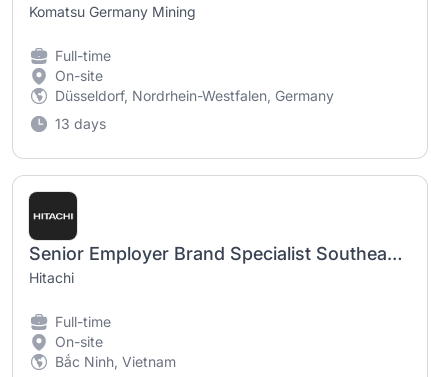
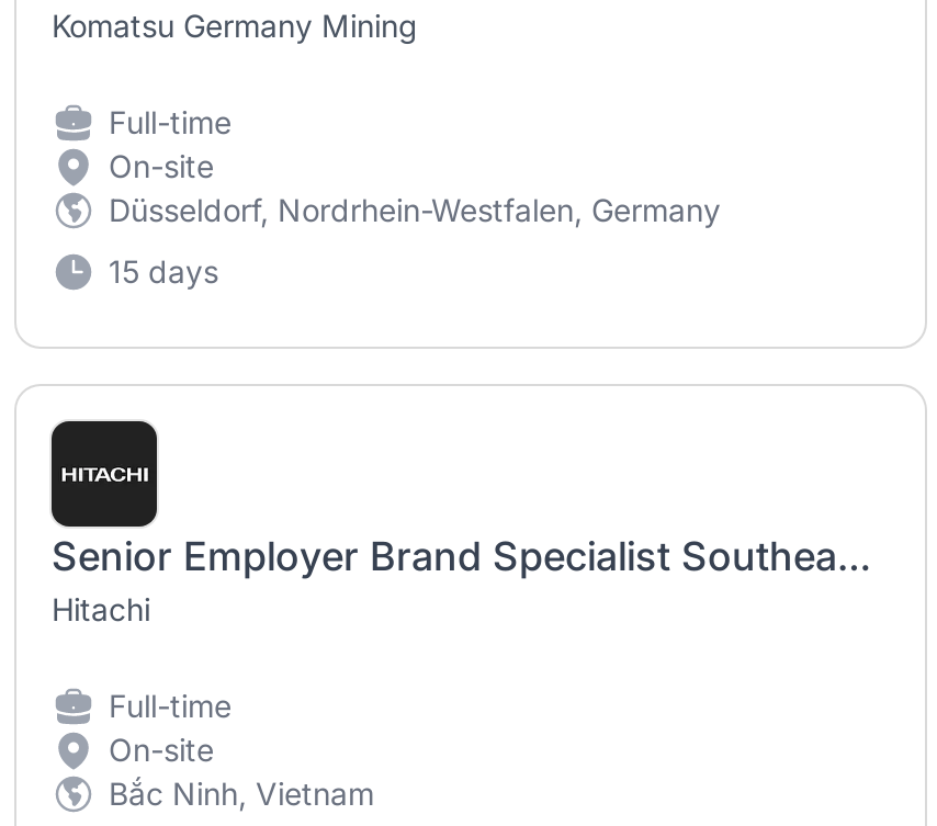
[55,115,106,132] 13 days -> [109,253,218,290] 15 days

